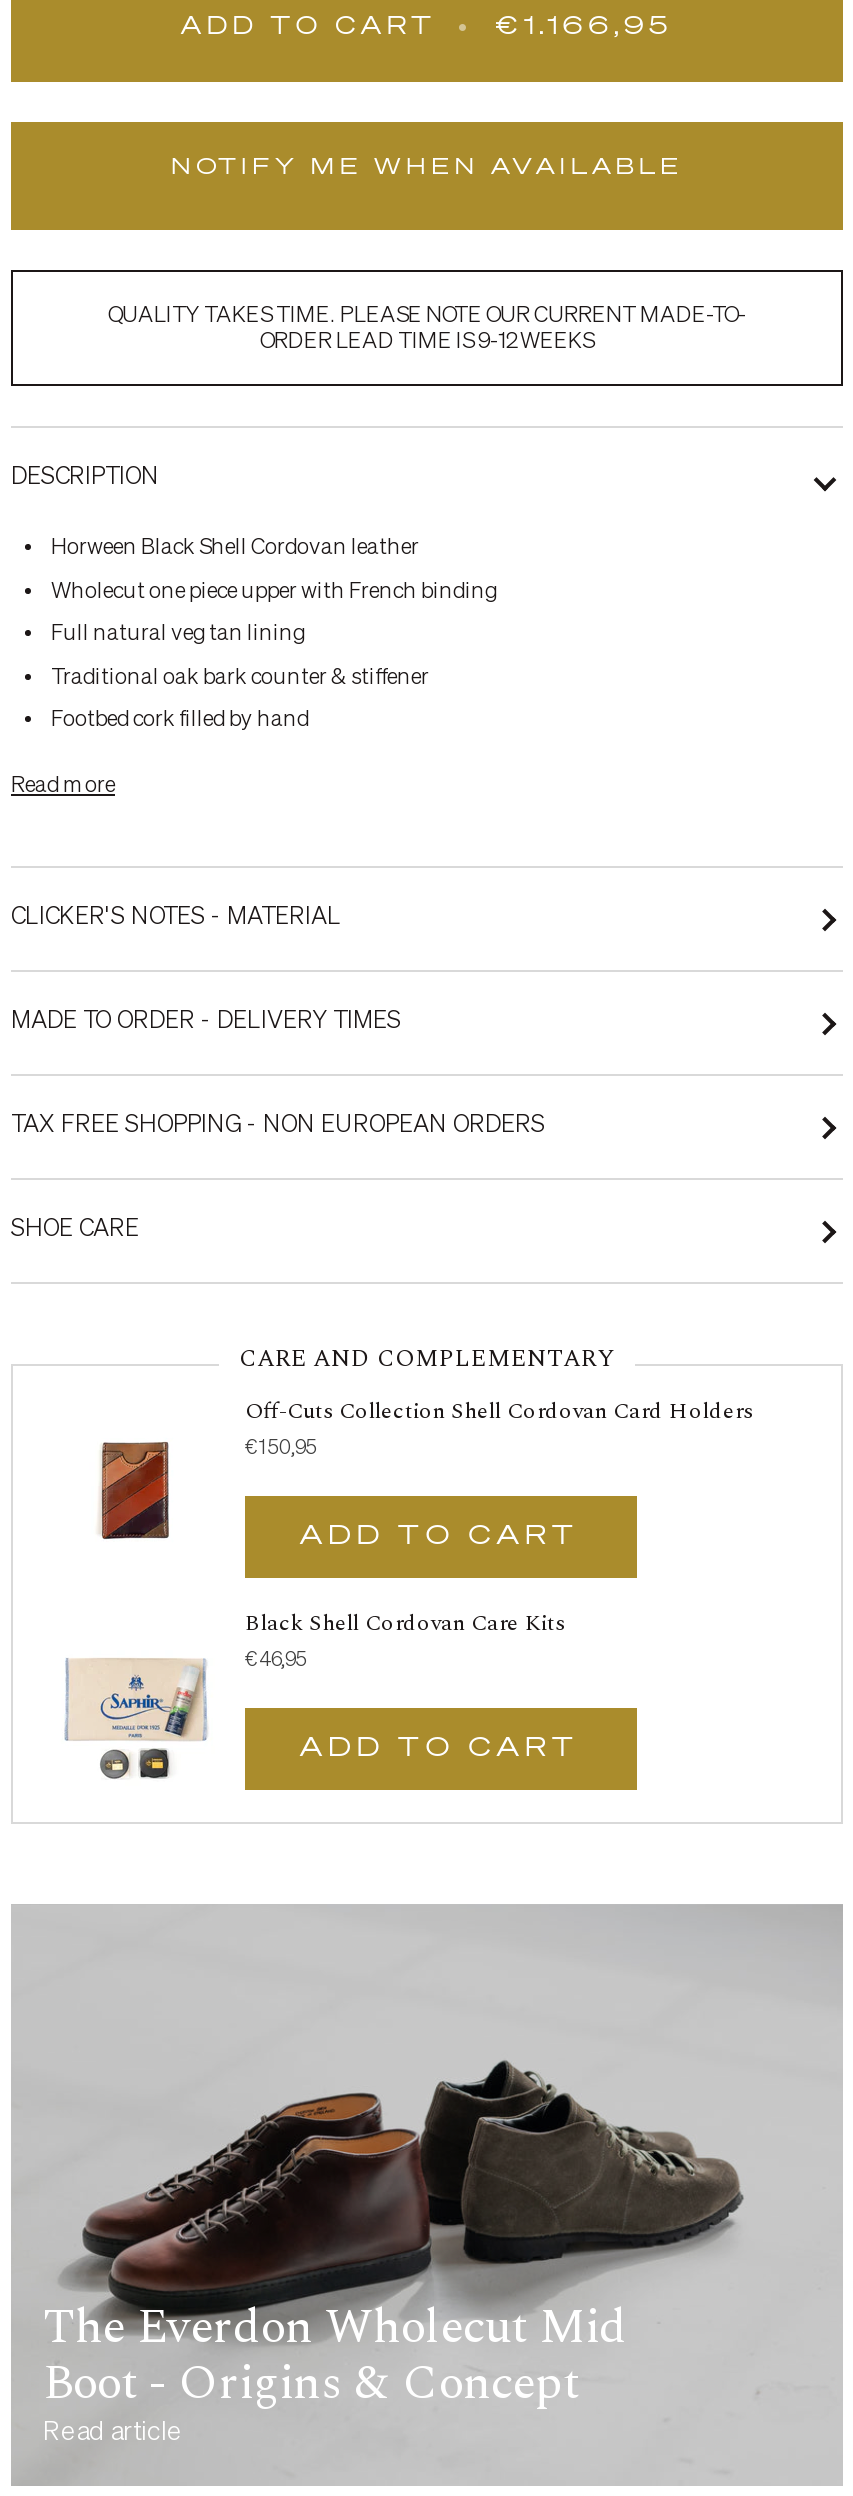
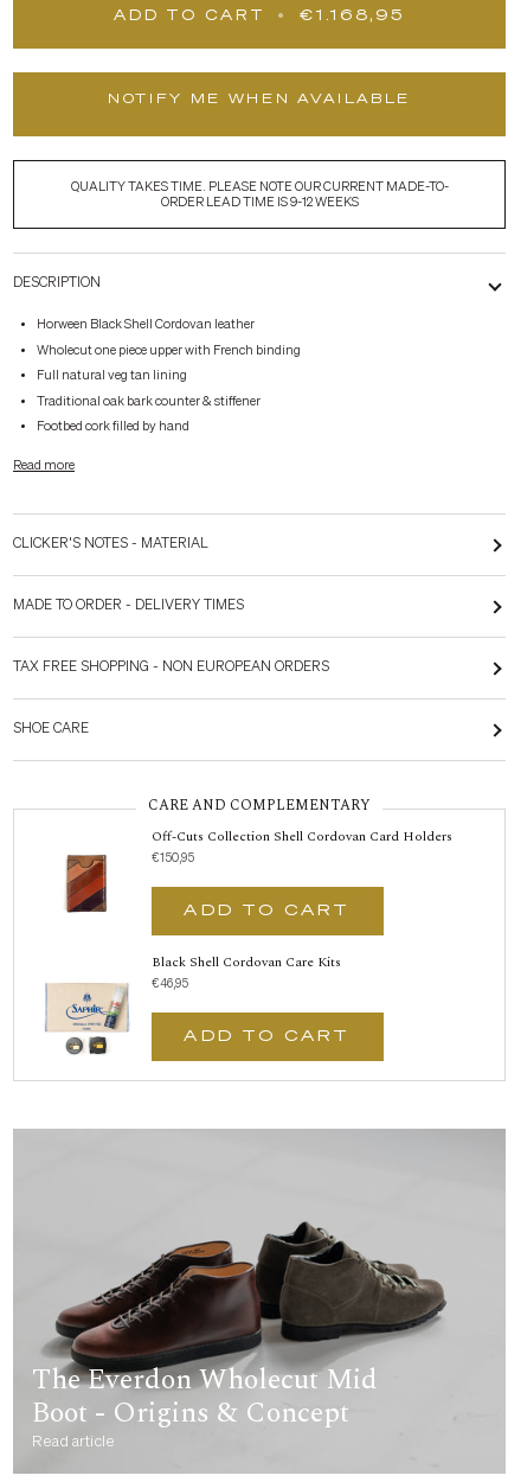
[495,17,673,41] €1.166,95 -> [300,10,405,24] €1.168,95

